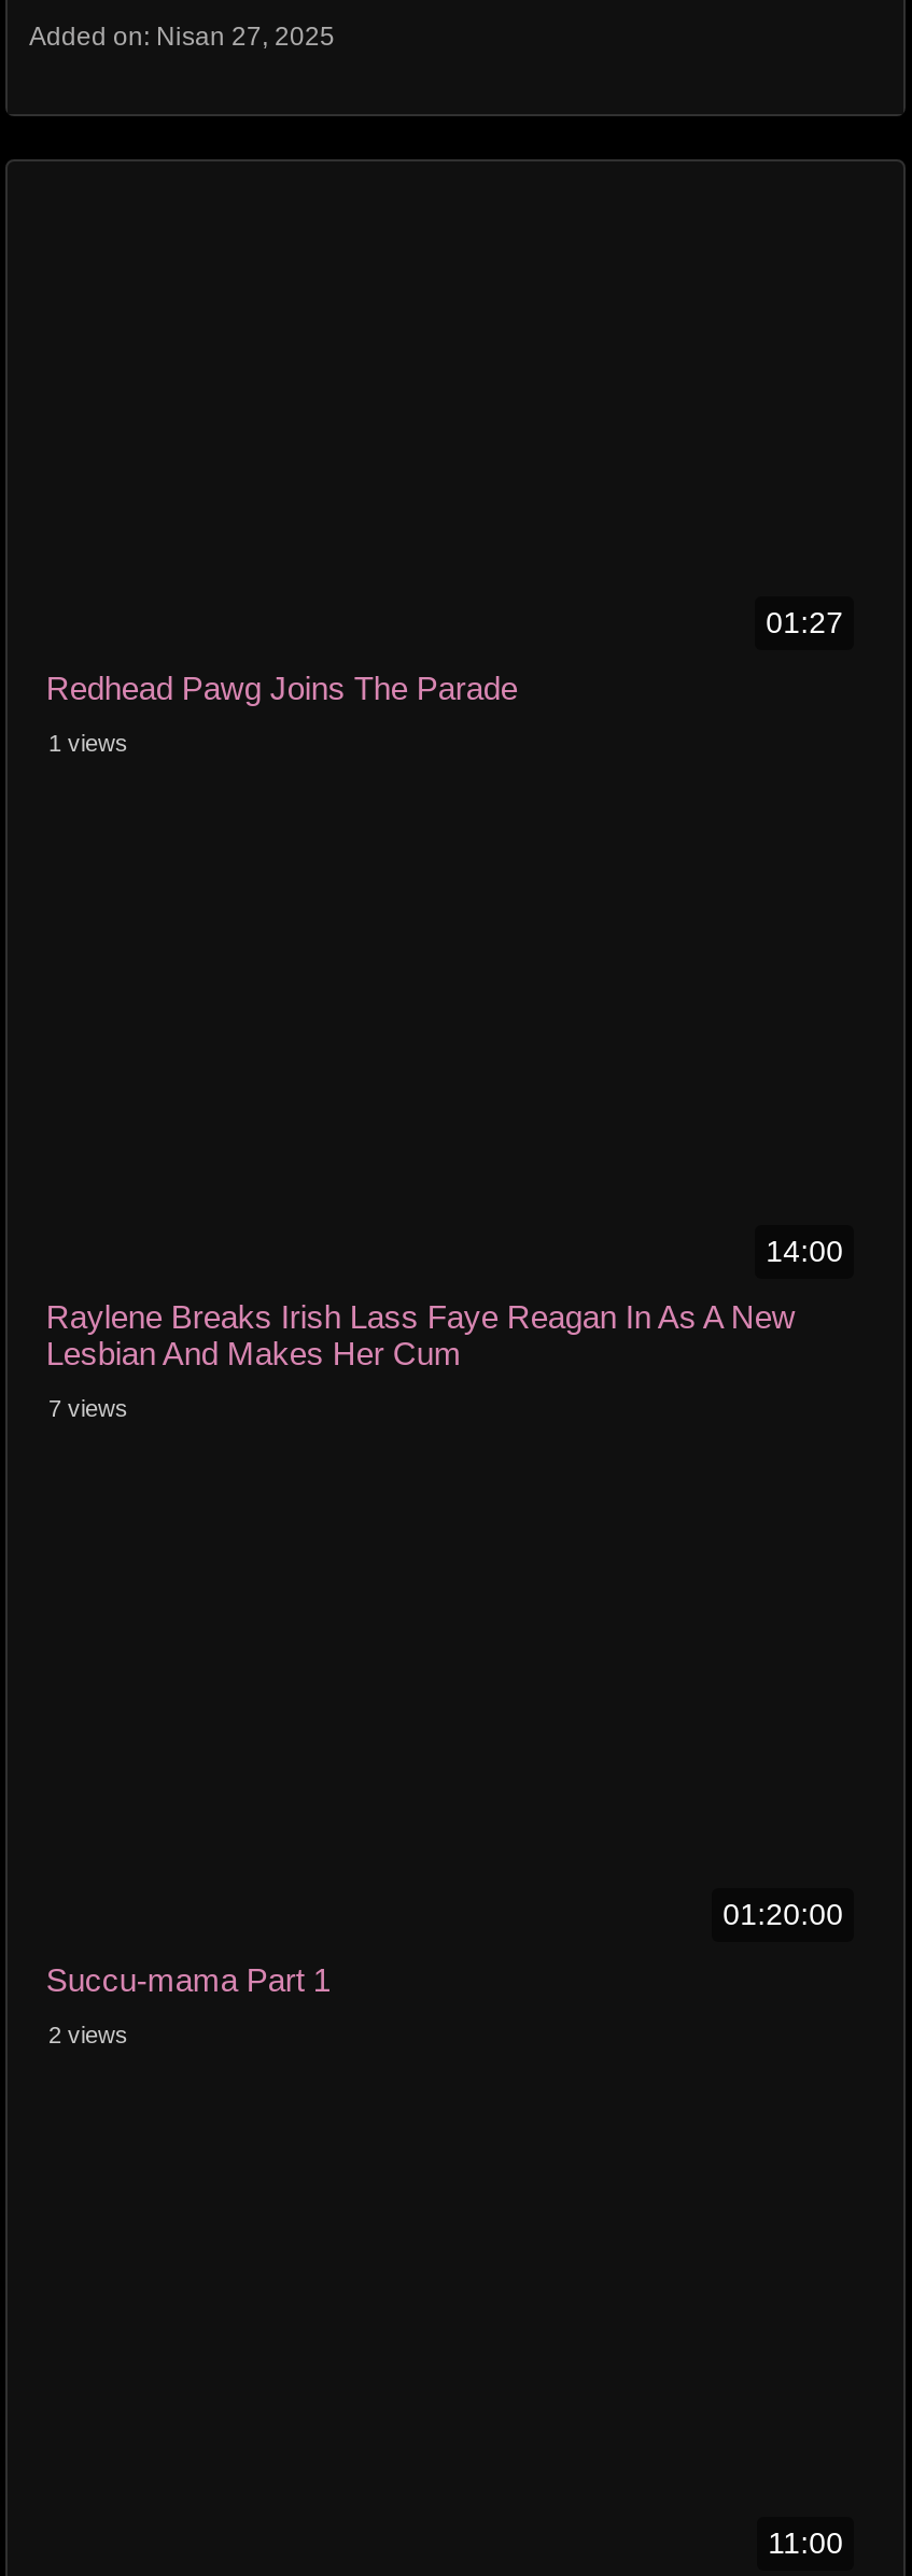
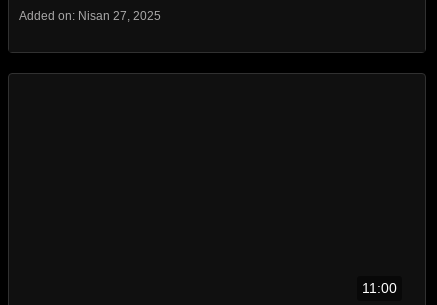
[46,605,843,756] 01:27 | Redhead Pawg Joins The Parade | 1 views -> none
[46,1233,843,1420] 14:00 | Raylene Breaks Irish Lass Faye Reagan In As A New | Lesbian And Makes Her Cum | 7 views -> none
[46,1897,843,2048] 01:20:00 | Succu-mama Part 1 | 2 views -> none

